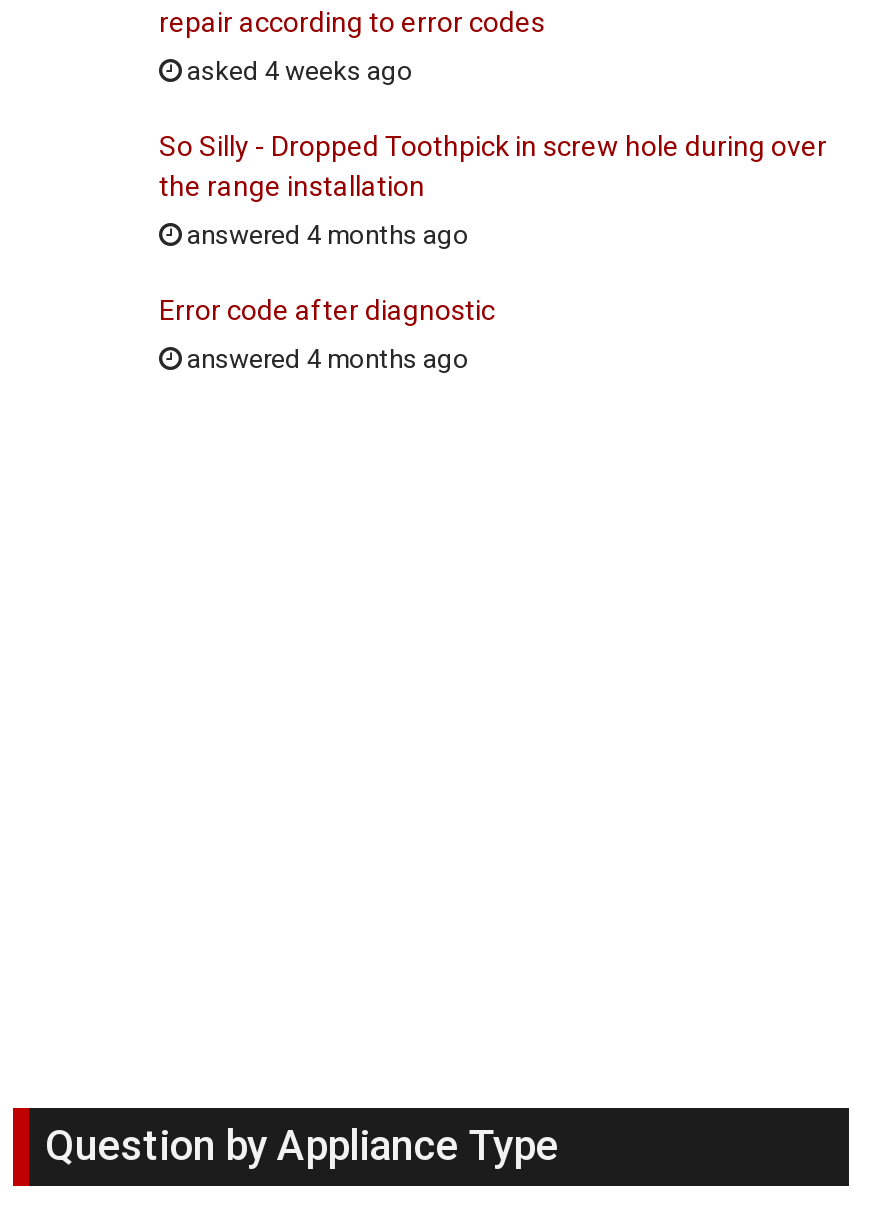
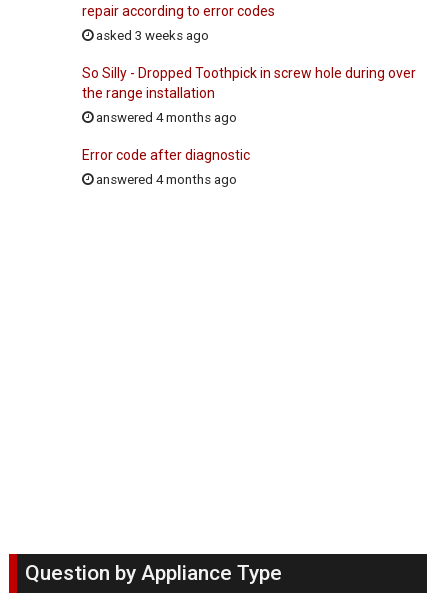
[181,55,413,85] asked 4 weeks ago -> [93,28,209,43] asked 3 weeks ago

